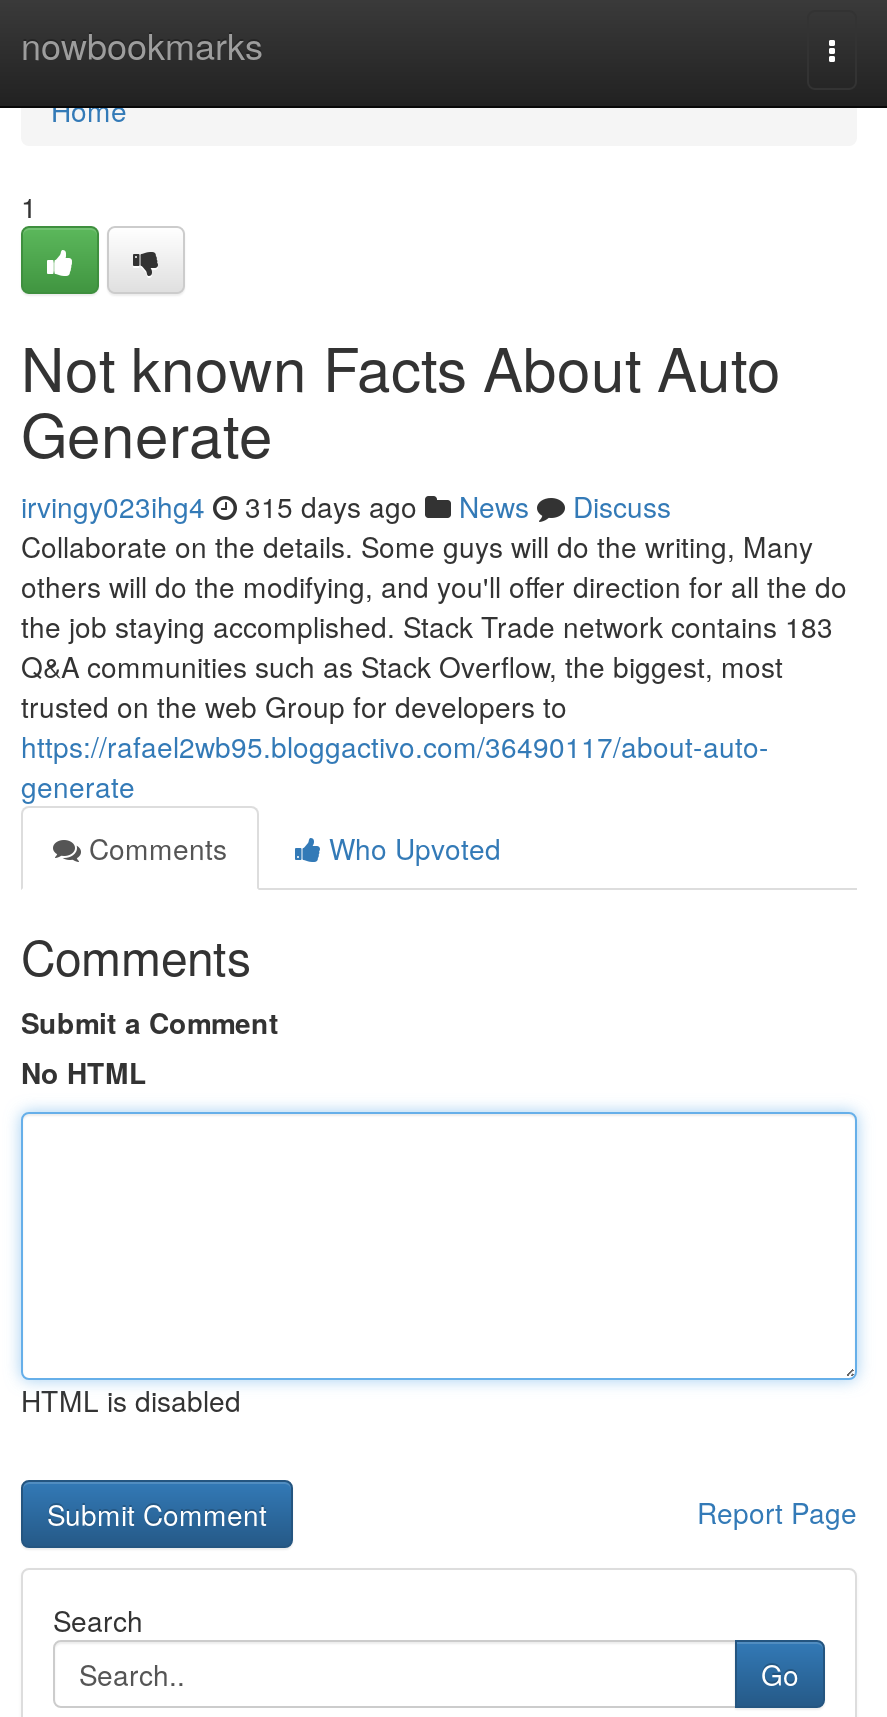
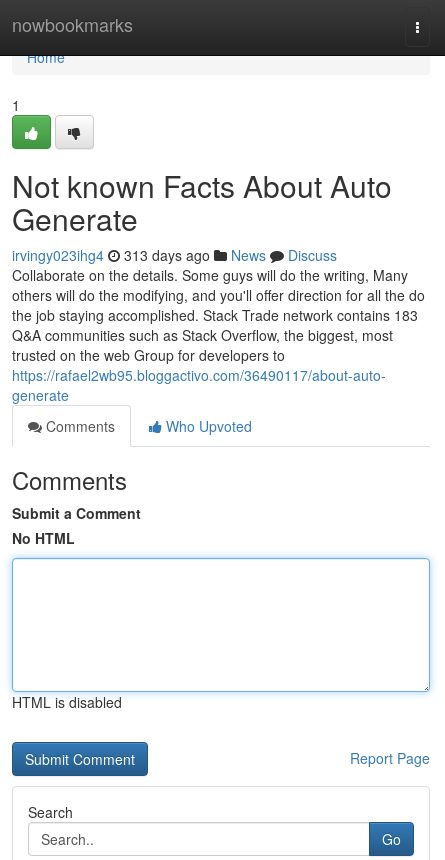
[21,486,671,526] irvingy023ihg4 315 days ago News Discuss -> [12,245,337,265] irvingy023ihg4 313 days ago News Discuss

